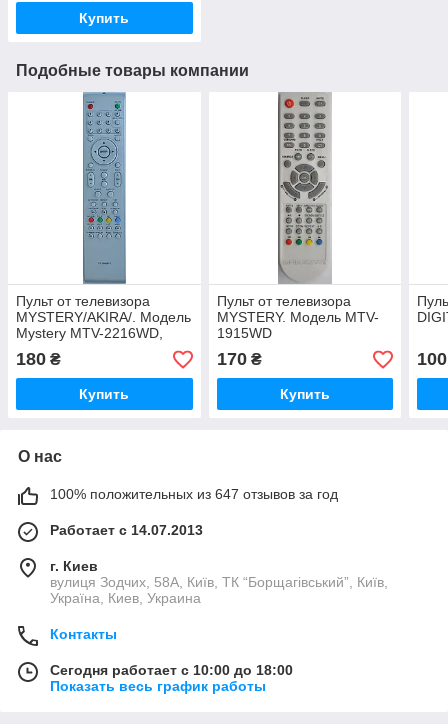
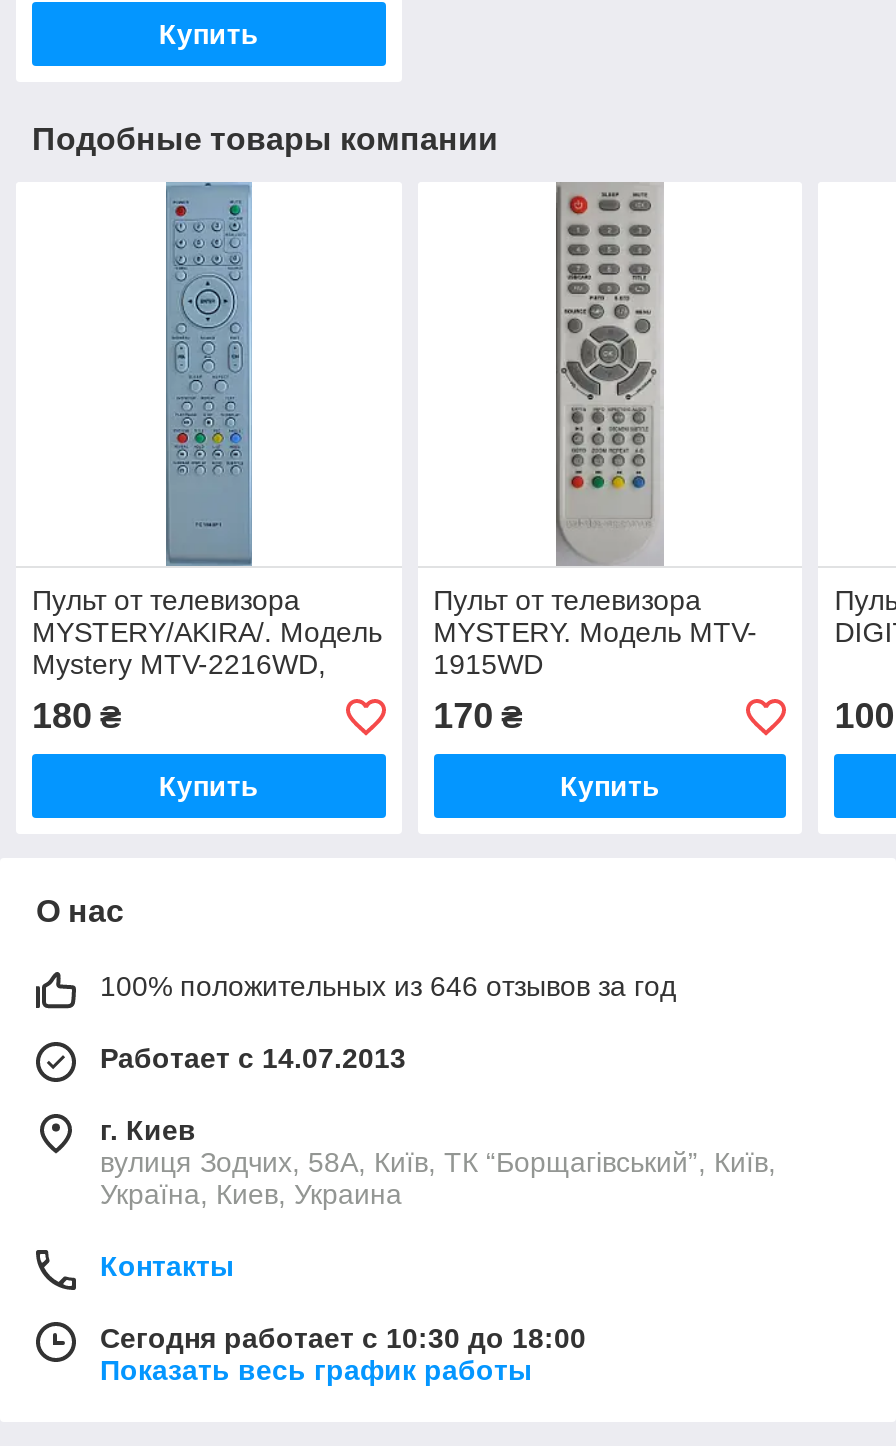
[50,486,338,502] 100% положительных из 647 отзывов за год -> [100,971,676,1003] 100% положительных из 646 отзывов за год
[50,662,293,678] Сегодня работает с 10:00 до 18:00 -> [100,1323,586,1355] Сегодня работает с 10:30 до 18:00

